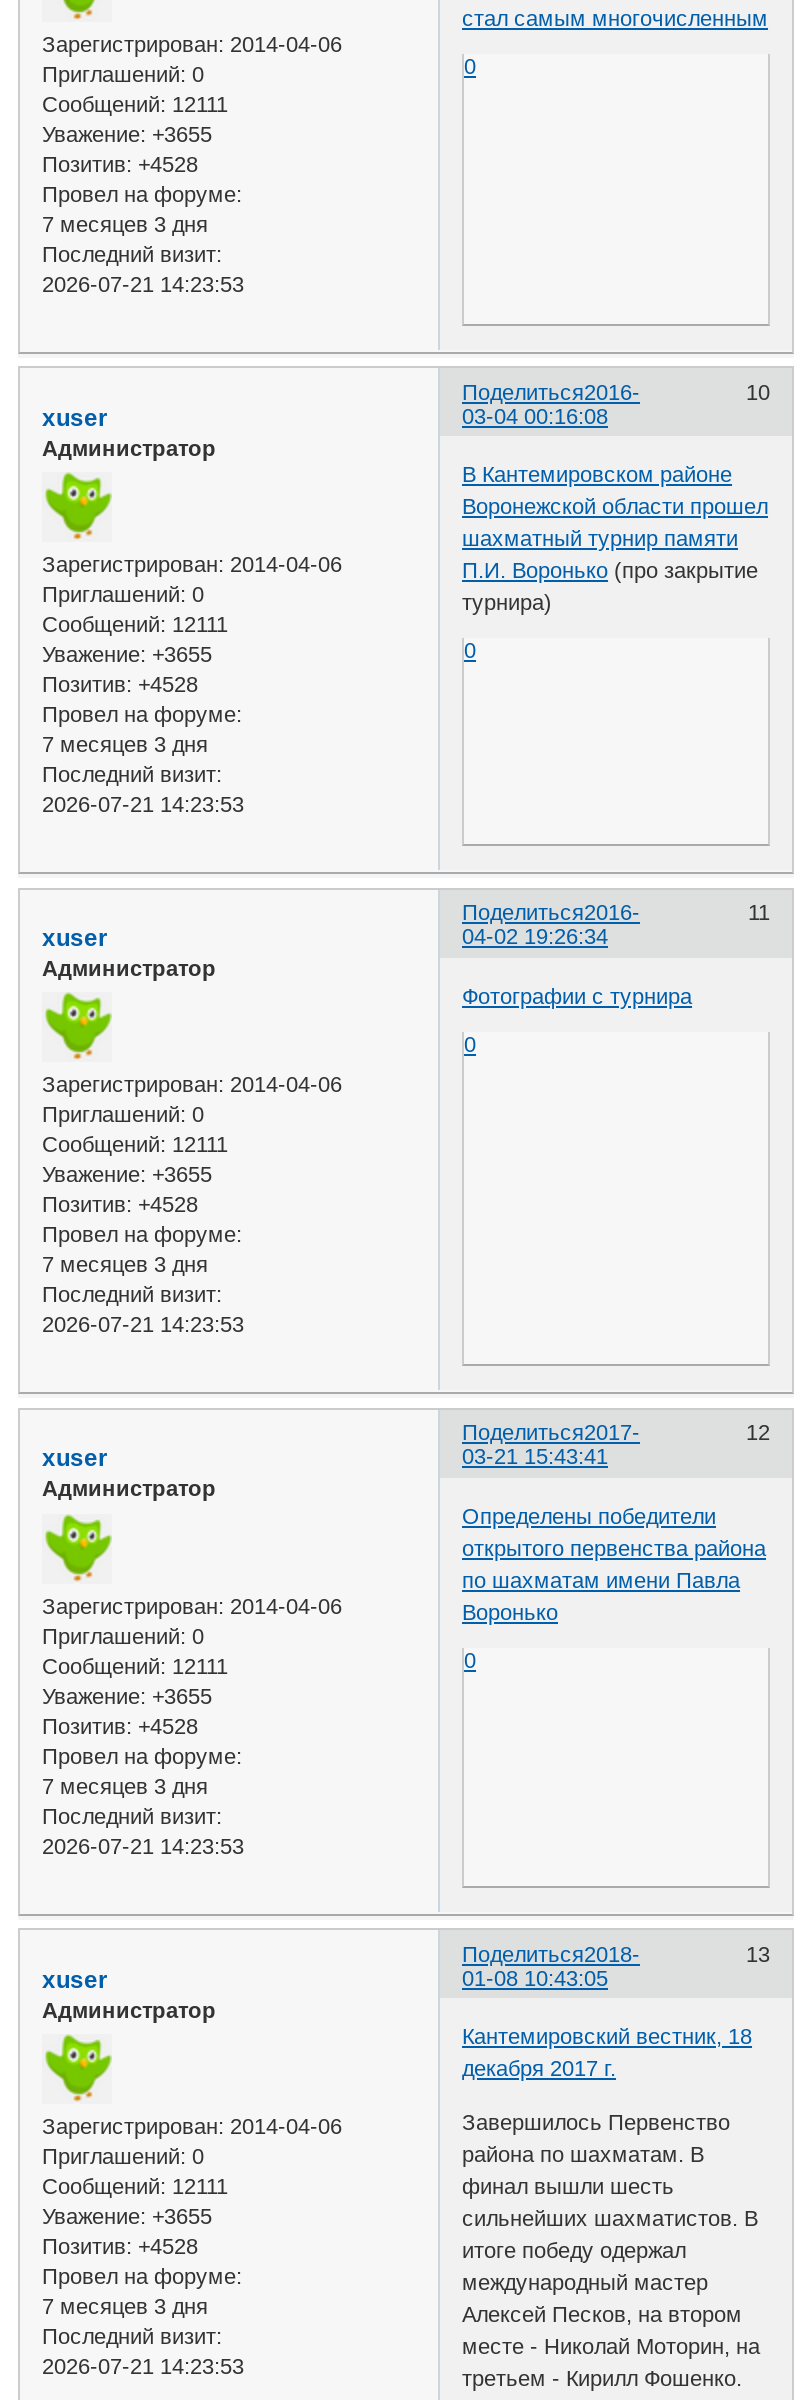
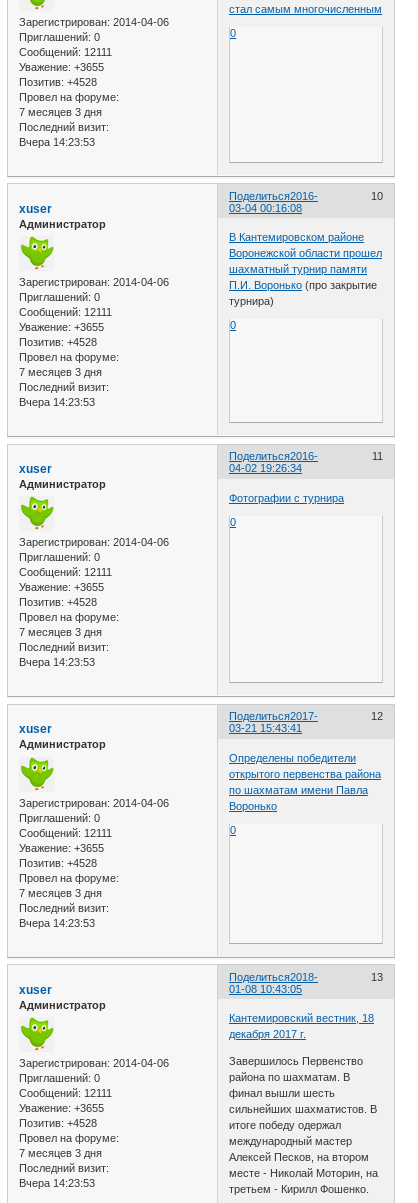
[42,272,244,296] 2026-07-21 14:23:53 -> [19,136,95,148] Вчера 14:23:53
[42,792,244,816] 2026-07-21 14:23:53 -> [19,396,95,408] Вчера 14:23:53
[42,1313,244,1337] 2026-07-21 14:23:53 -> [19,656,95,668] Вчера 14:23:53
[42,1834,244,1858] 2026-07-21 14:23:53 -> [19,917,95,929] Вчера 14:23:53
[42,2354,244,2378] 2026-07-21 14:23:53 -> [19,1177,95,1189] Вчера 14:23:53

